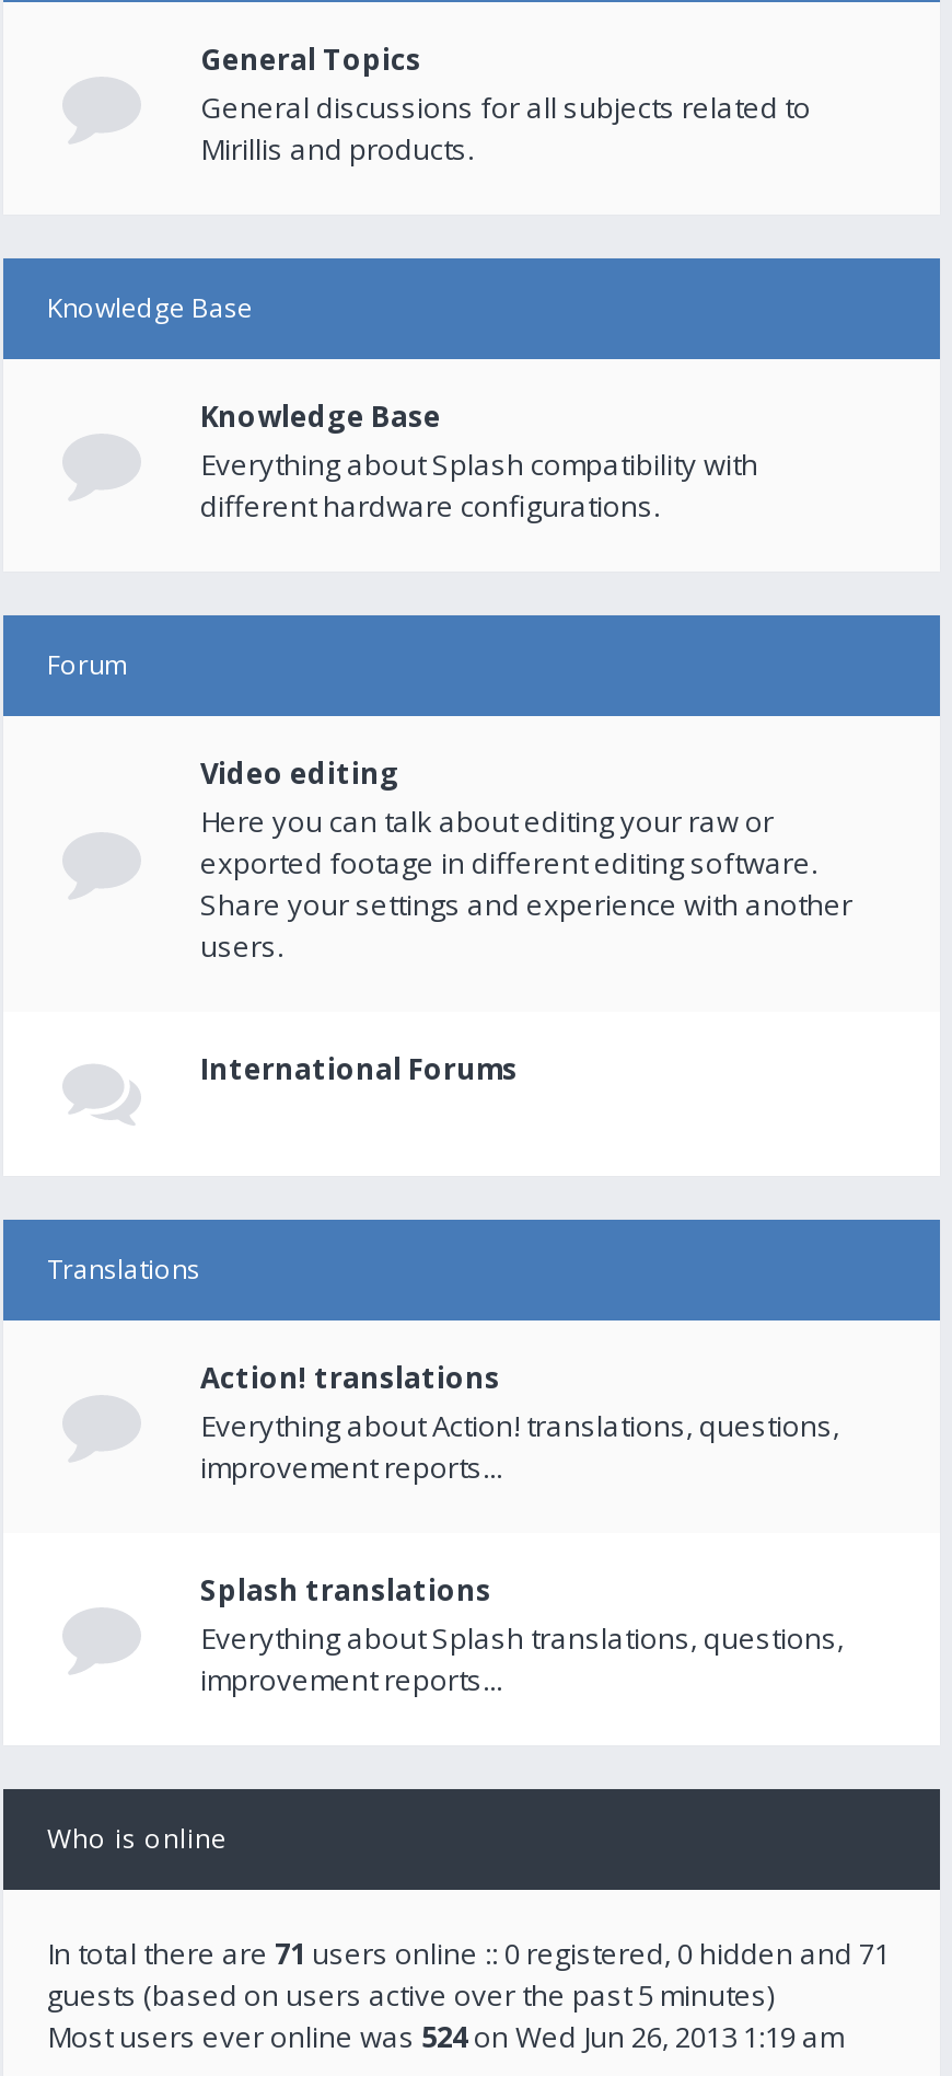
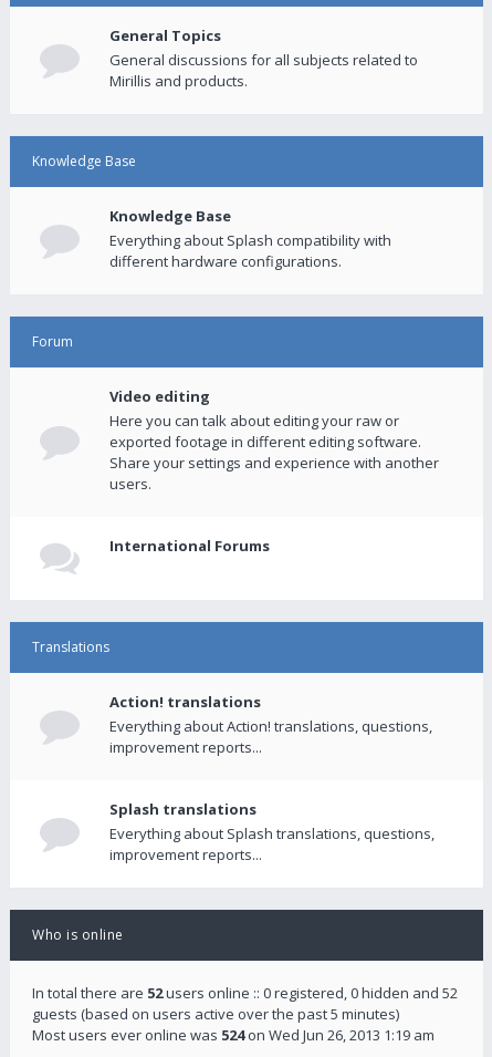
[47,1934,890,1973] In total there are 71 users online :: 0 registered, 0 hidden and 71 -> [32,983,458,1003] In total there are 52 users online :: 0 registered, 0 hidden and 52

